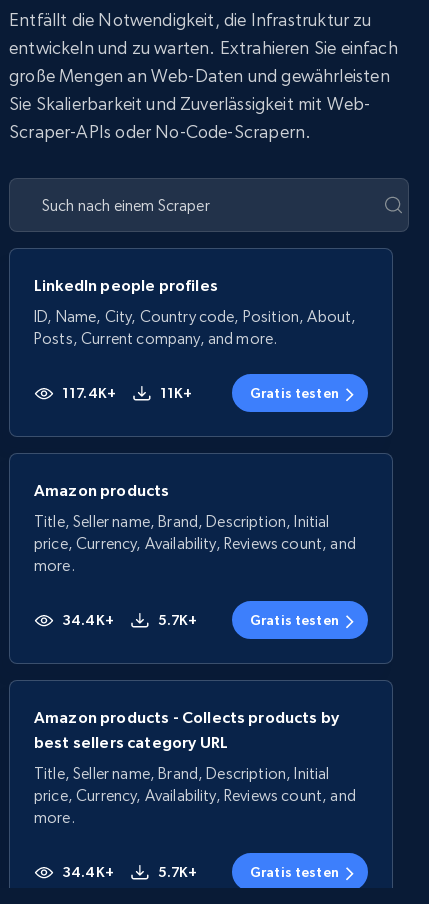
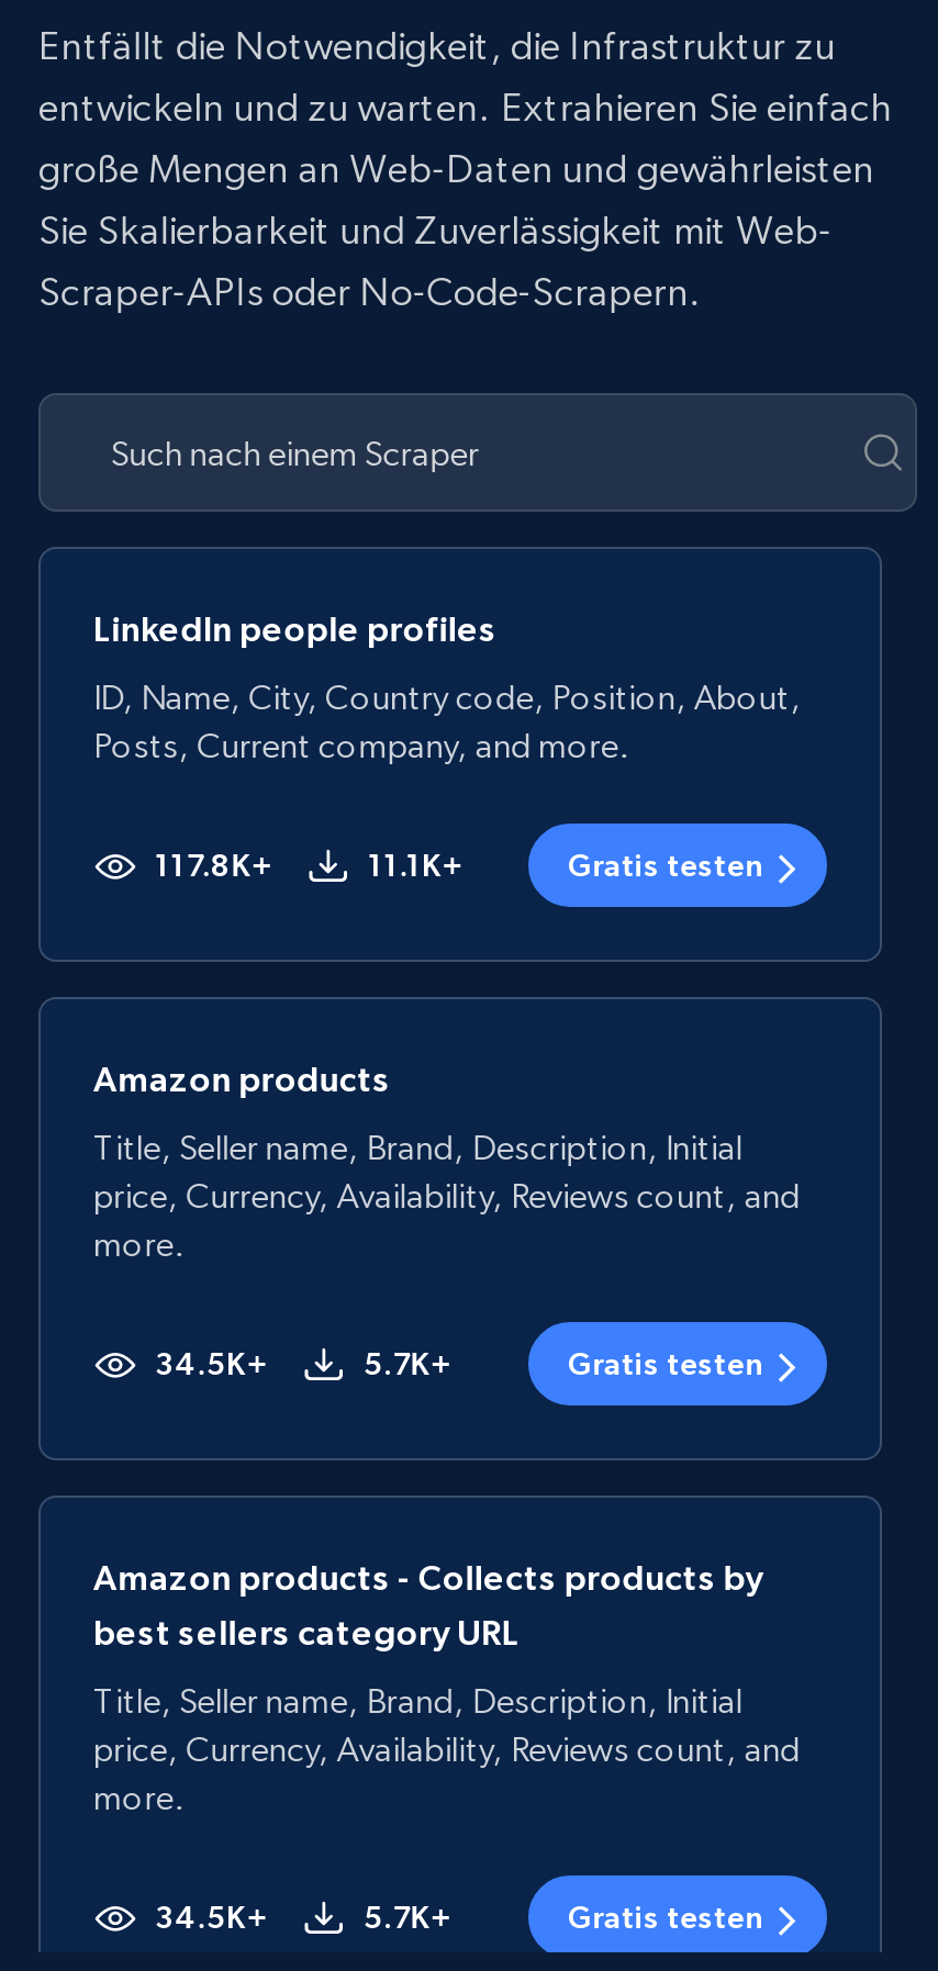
[62,385,192,401] 117.4K+ | 11K+ -> [155,848,462,883] 117.8K+ | 11.1K+
[62,612,114,628] 34.4K+ -> [155,1347,266,1382] 34.5K+
[62,864,114,880] 34.4K+ -> [155,1900,266,1935] 34.5K+

